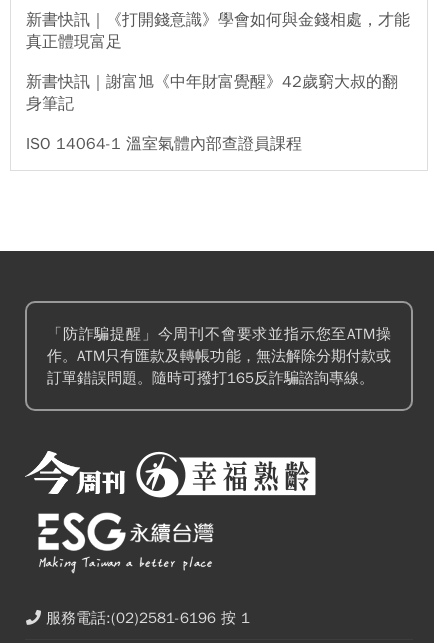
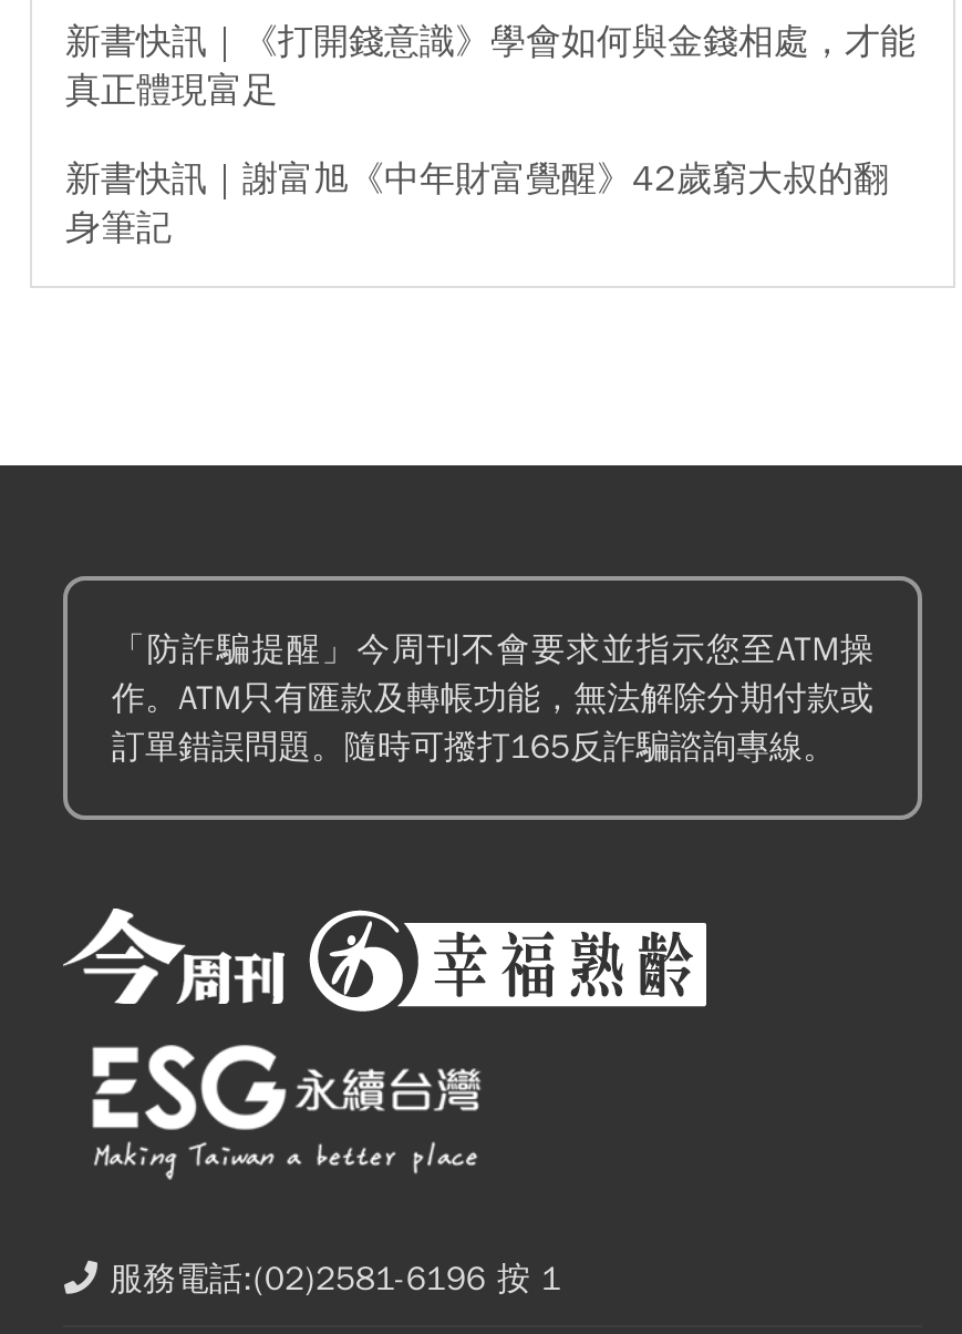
[26,134,302,154] ISO 14064-1 溫室氣體內部查證員課程 -> none

